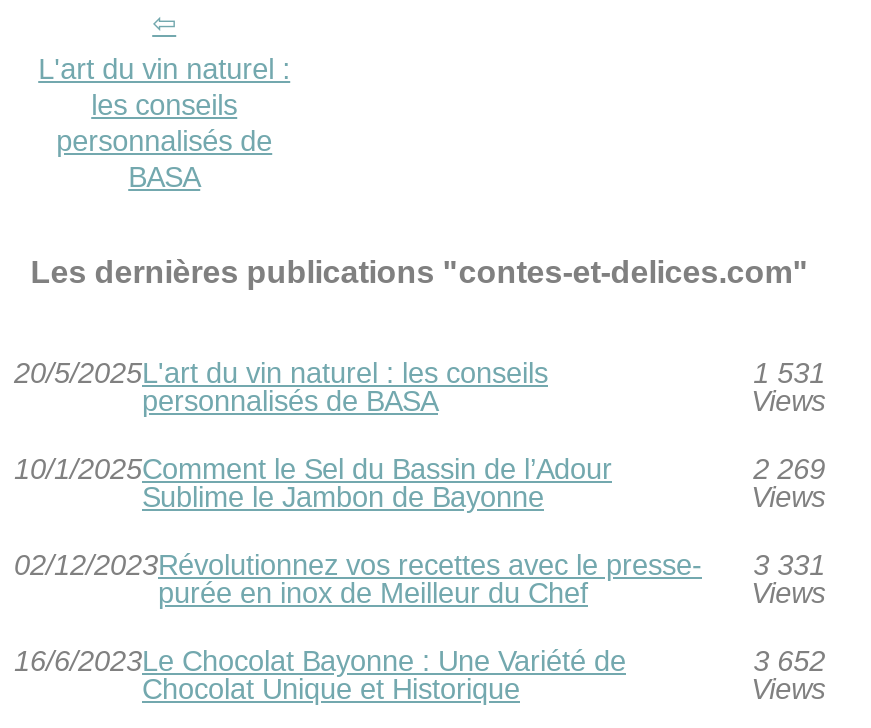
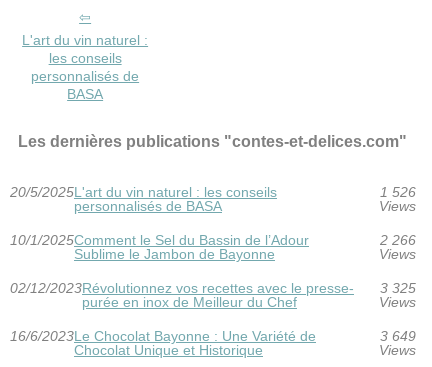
[753,358,825,390] 1 531 -> [380,184,416,200] 1 526
[753,454,825,486] 2 269 -> [380,232,416,248] 2 266
[14,550,825,582] 02/12/2023Révolutionnez vos recettes avec le presse- 3 331 -> [10,280,416,296] 02/12/2023Révolutionnez vos recettes avec le presse- 3 325
[753,646,825,678] 3 652 -> [380,328,416,344] 3 649

